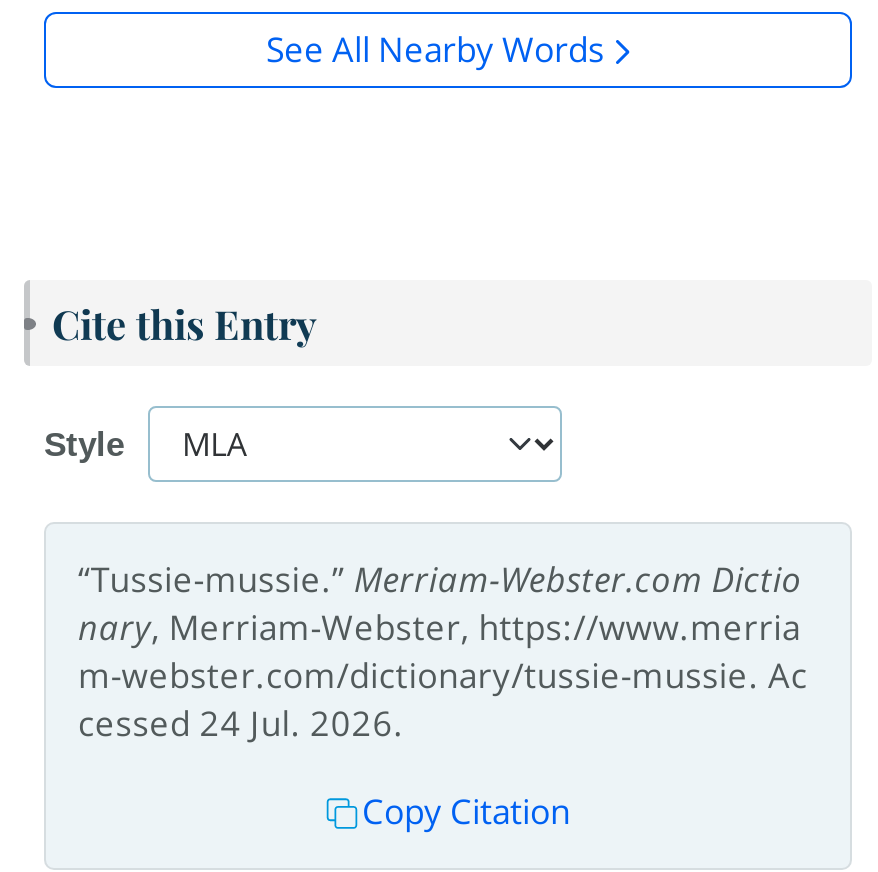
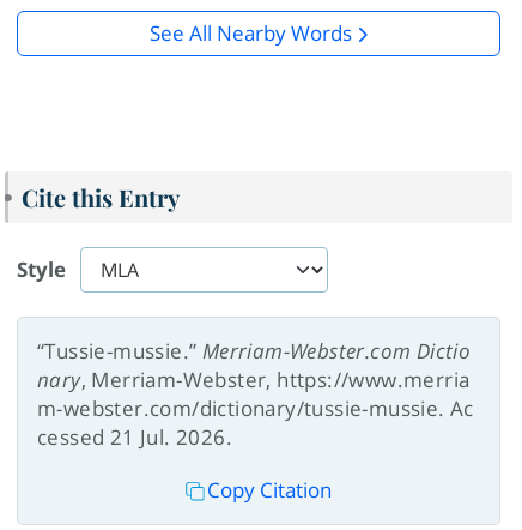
[78,700,404,746] cessed 24 Jul. 2026. -> [37,423,232,451] cessed 21 Jul. 2026.

